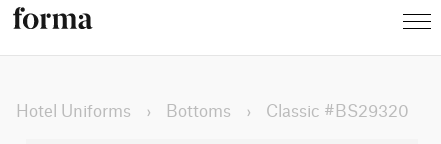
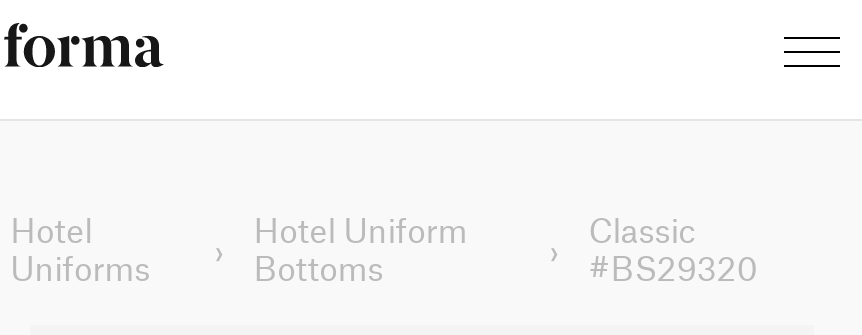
none -> [253,205,467,251] Hotel Uniform

